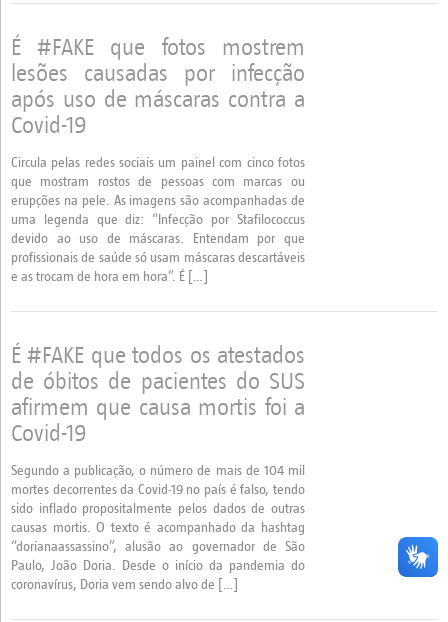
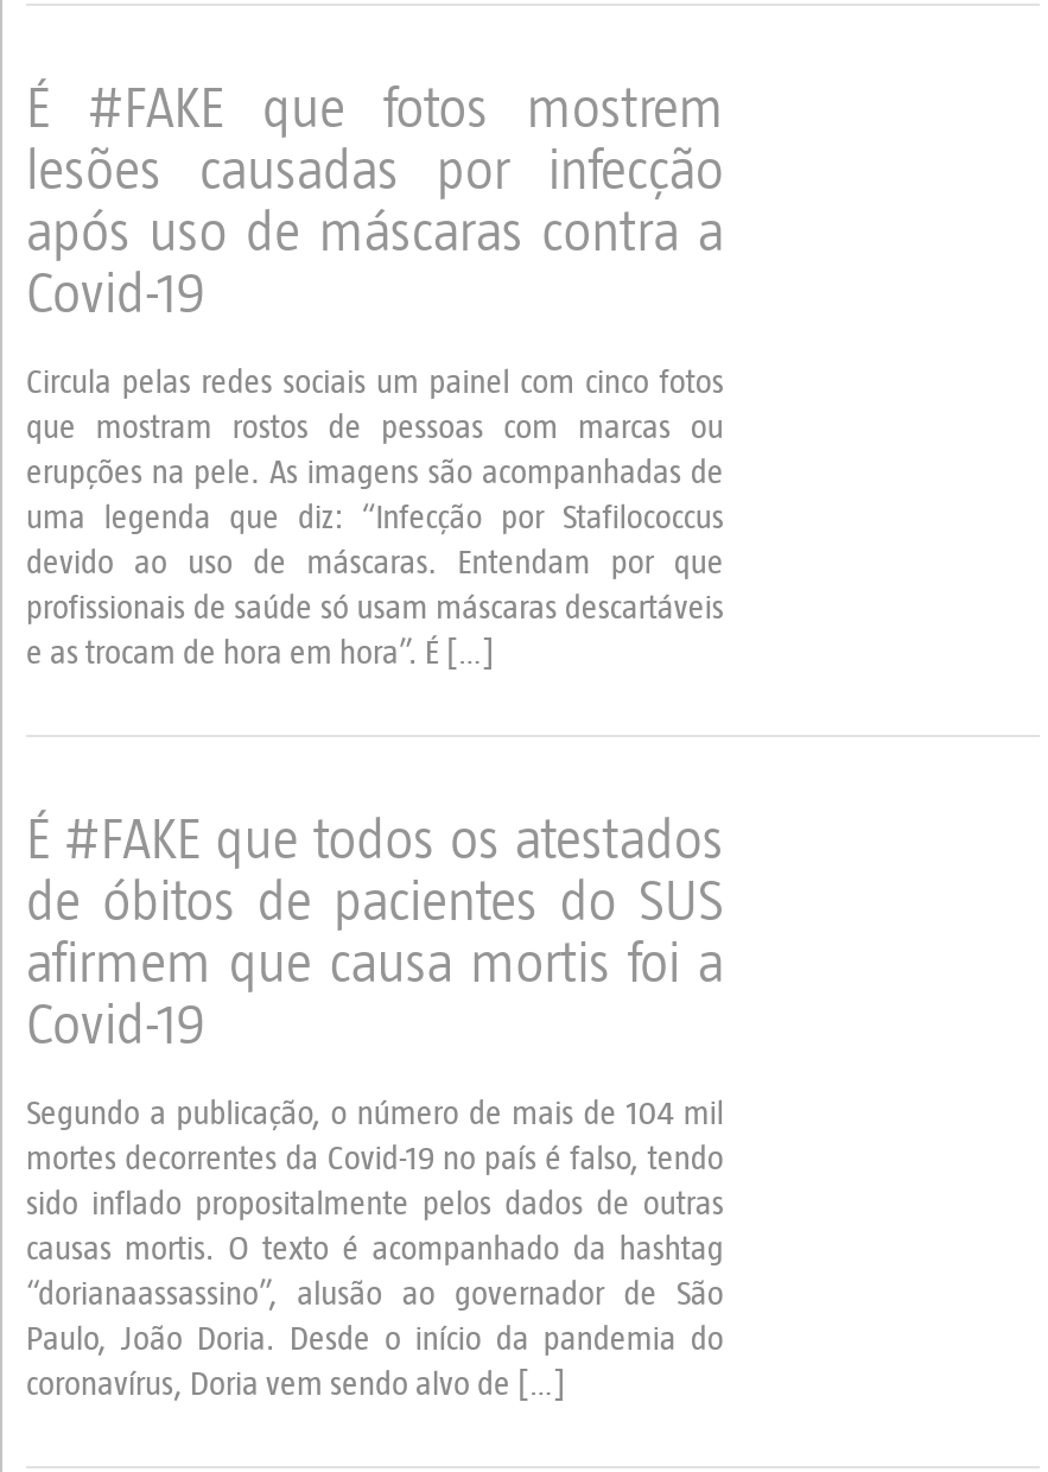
[396,535,440,579] [image] -> none

